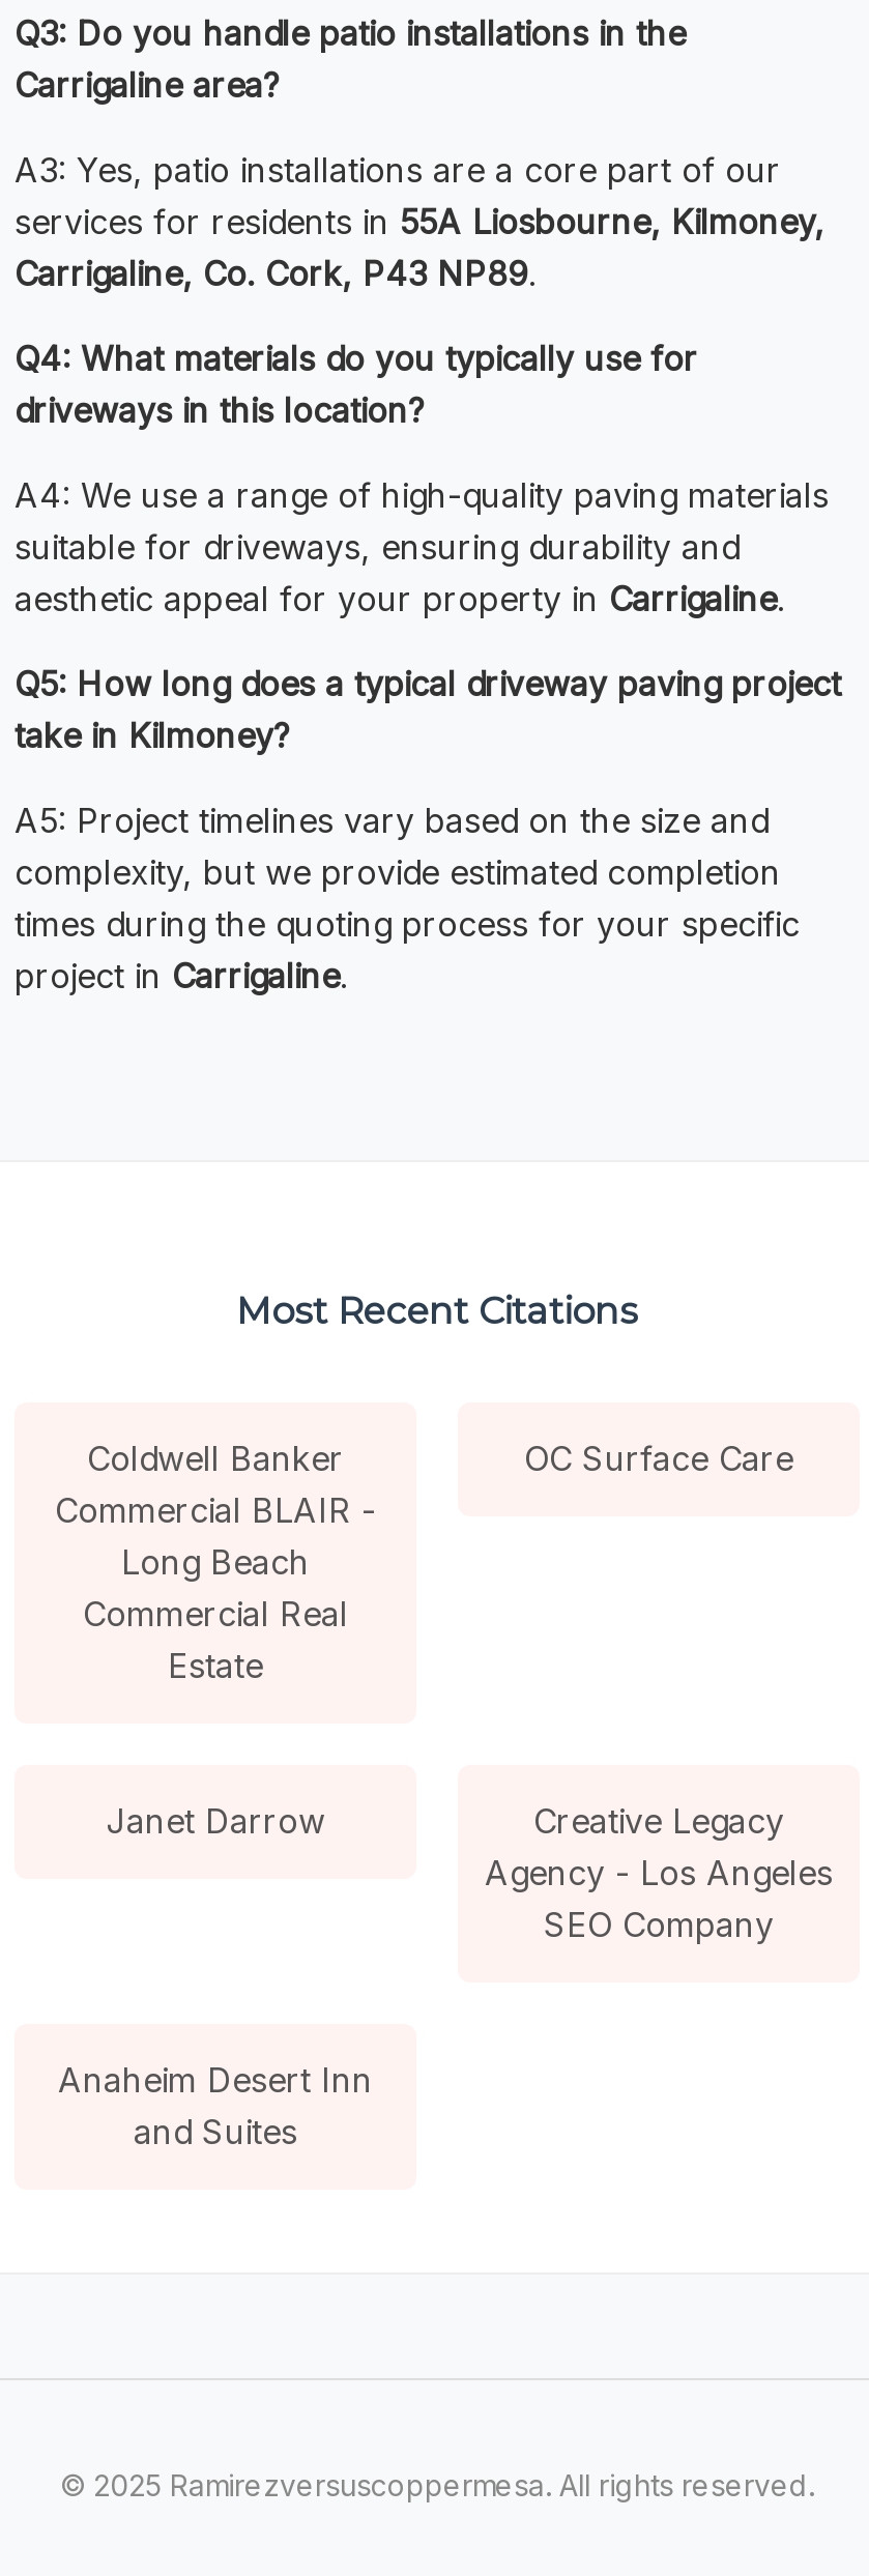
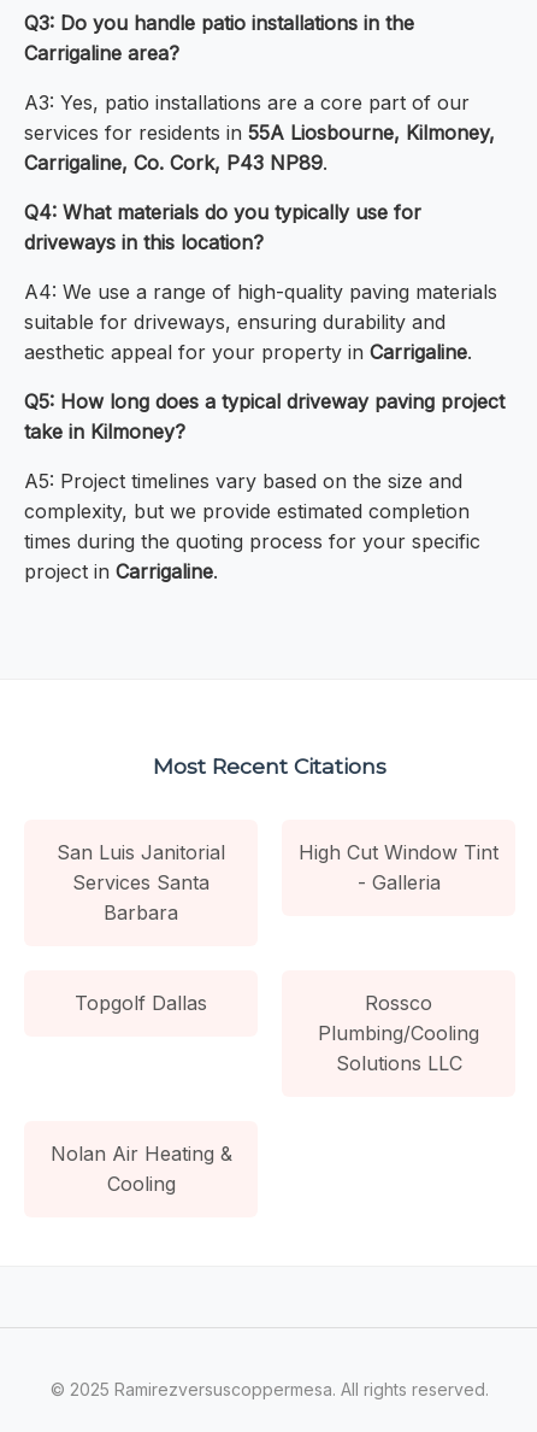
[55,1437,376,1686] Coldwell Banker | Commercial BLAIR - | Long Beach | Commercial Real | Estate -> [57,840,225,924] San Luis Janitorial | Services Santa | Barbara
[524,1437,793,1479] OC Surface Care -> [299,840,498,894] High Cut Window Tint | - Galleria
[106,1800,833,1945] Janet Darrow | Creative Legacy | Agency - Los Angeles | SEO Company -> [75,991,479,1075] Topgolf Dallas | Rossco | Plumbing/Cooling | Solutions LLC
[58,2059,373,2152] Anaheim Desert Inn | and Suites -> [50,1141,232,1196] Nolan Air Heating & | Cooling

